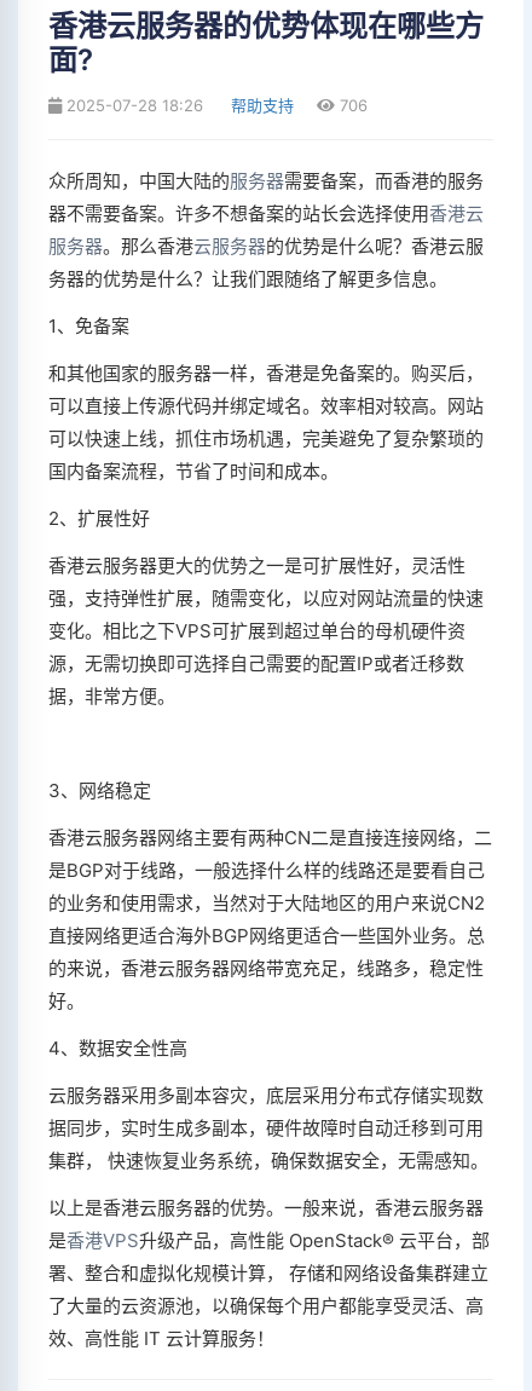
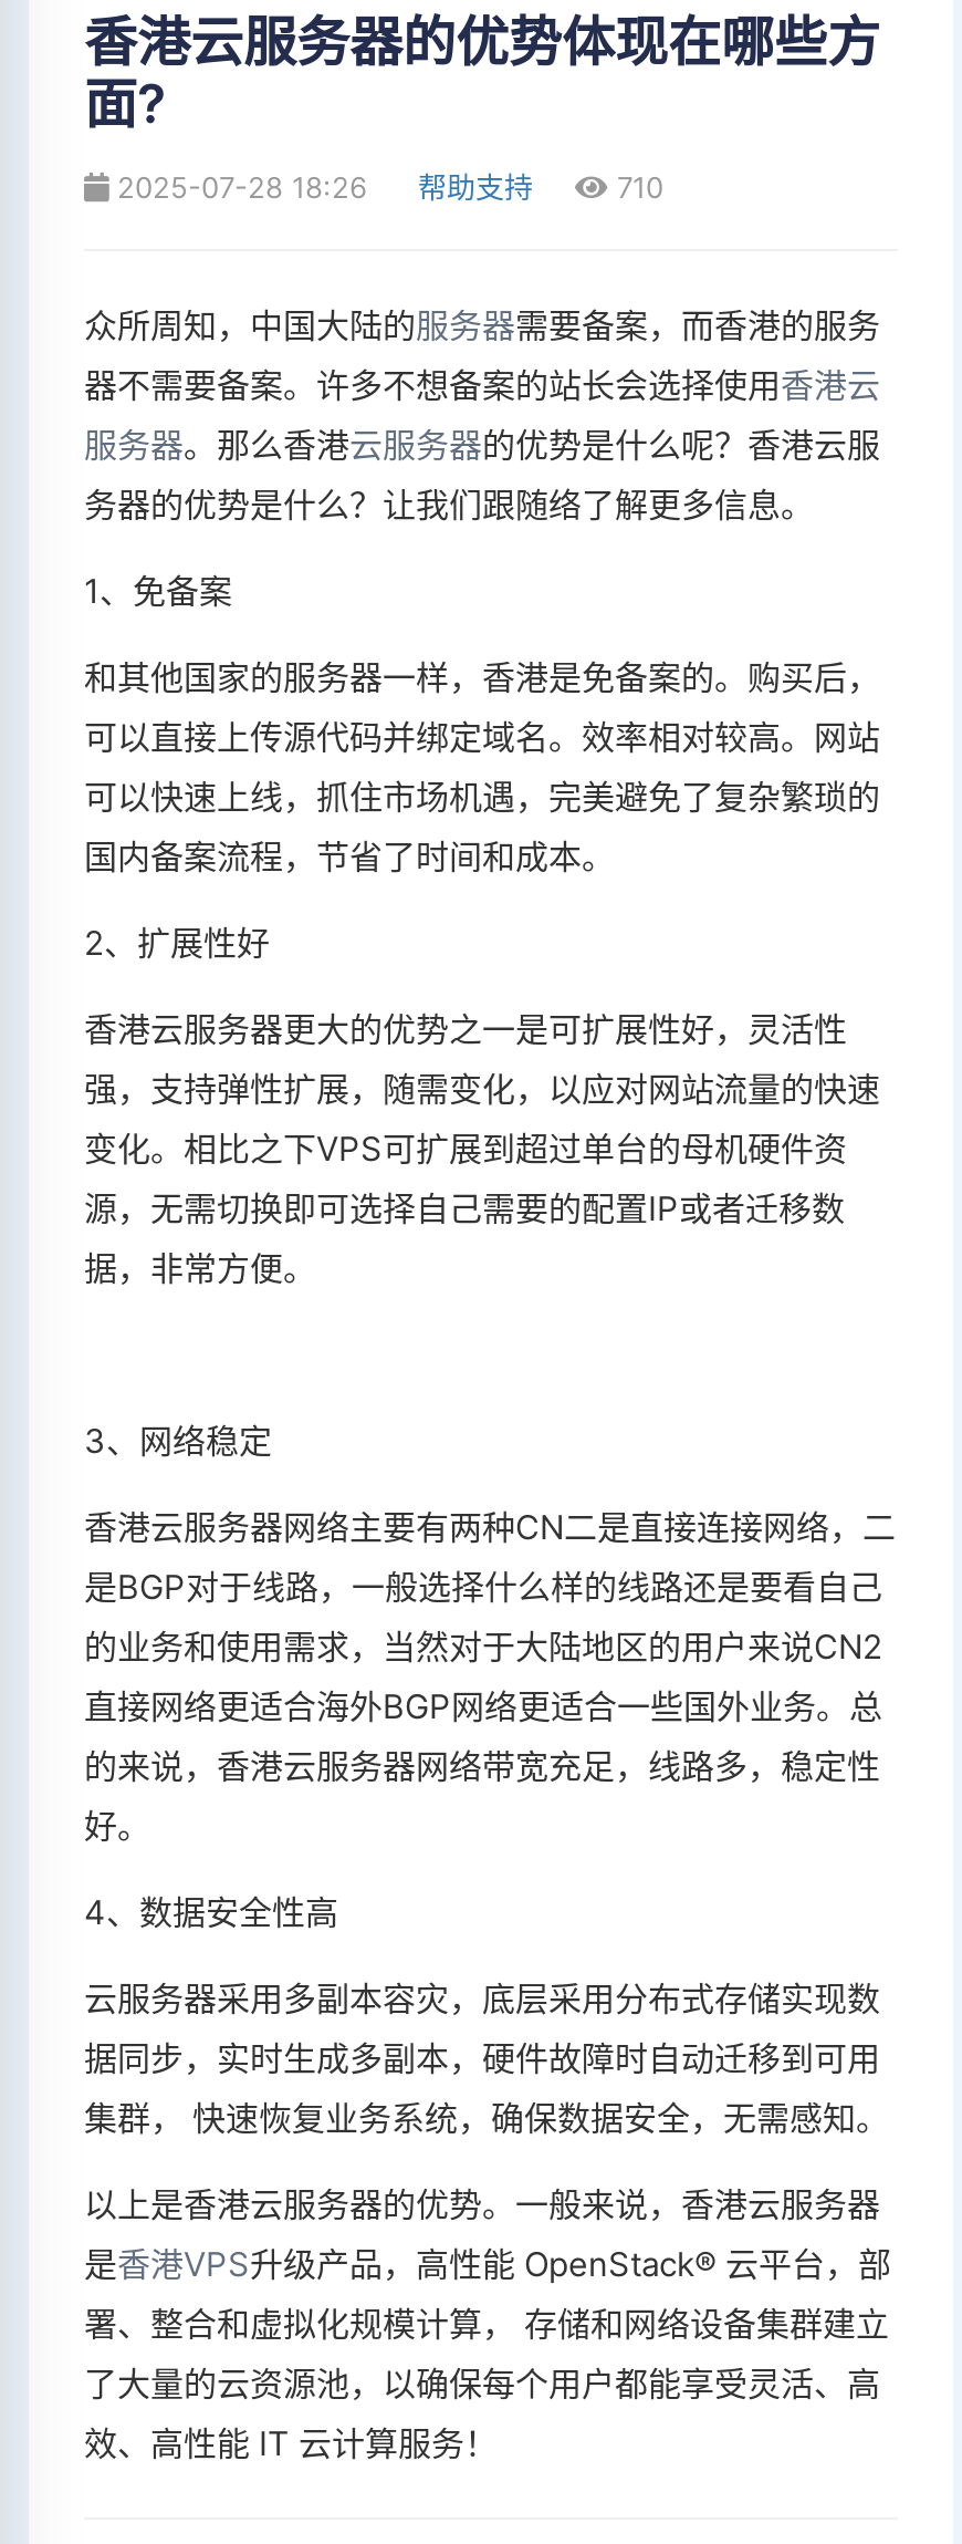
[335,96,368,115] 706 -> [608,169,663,205] 710

